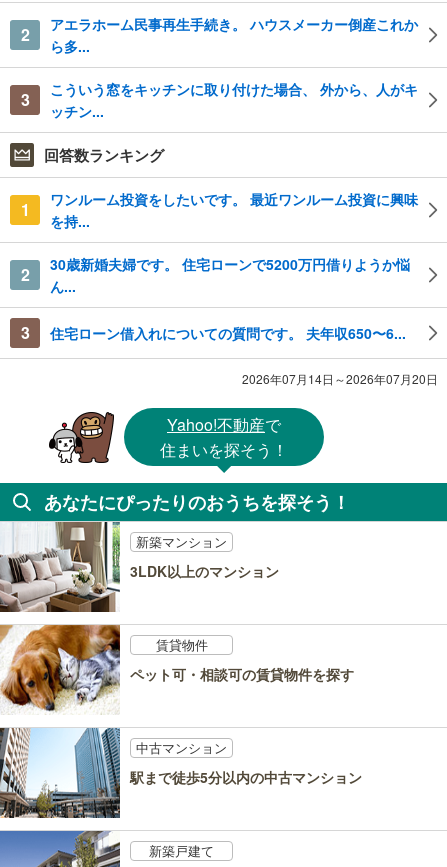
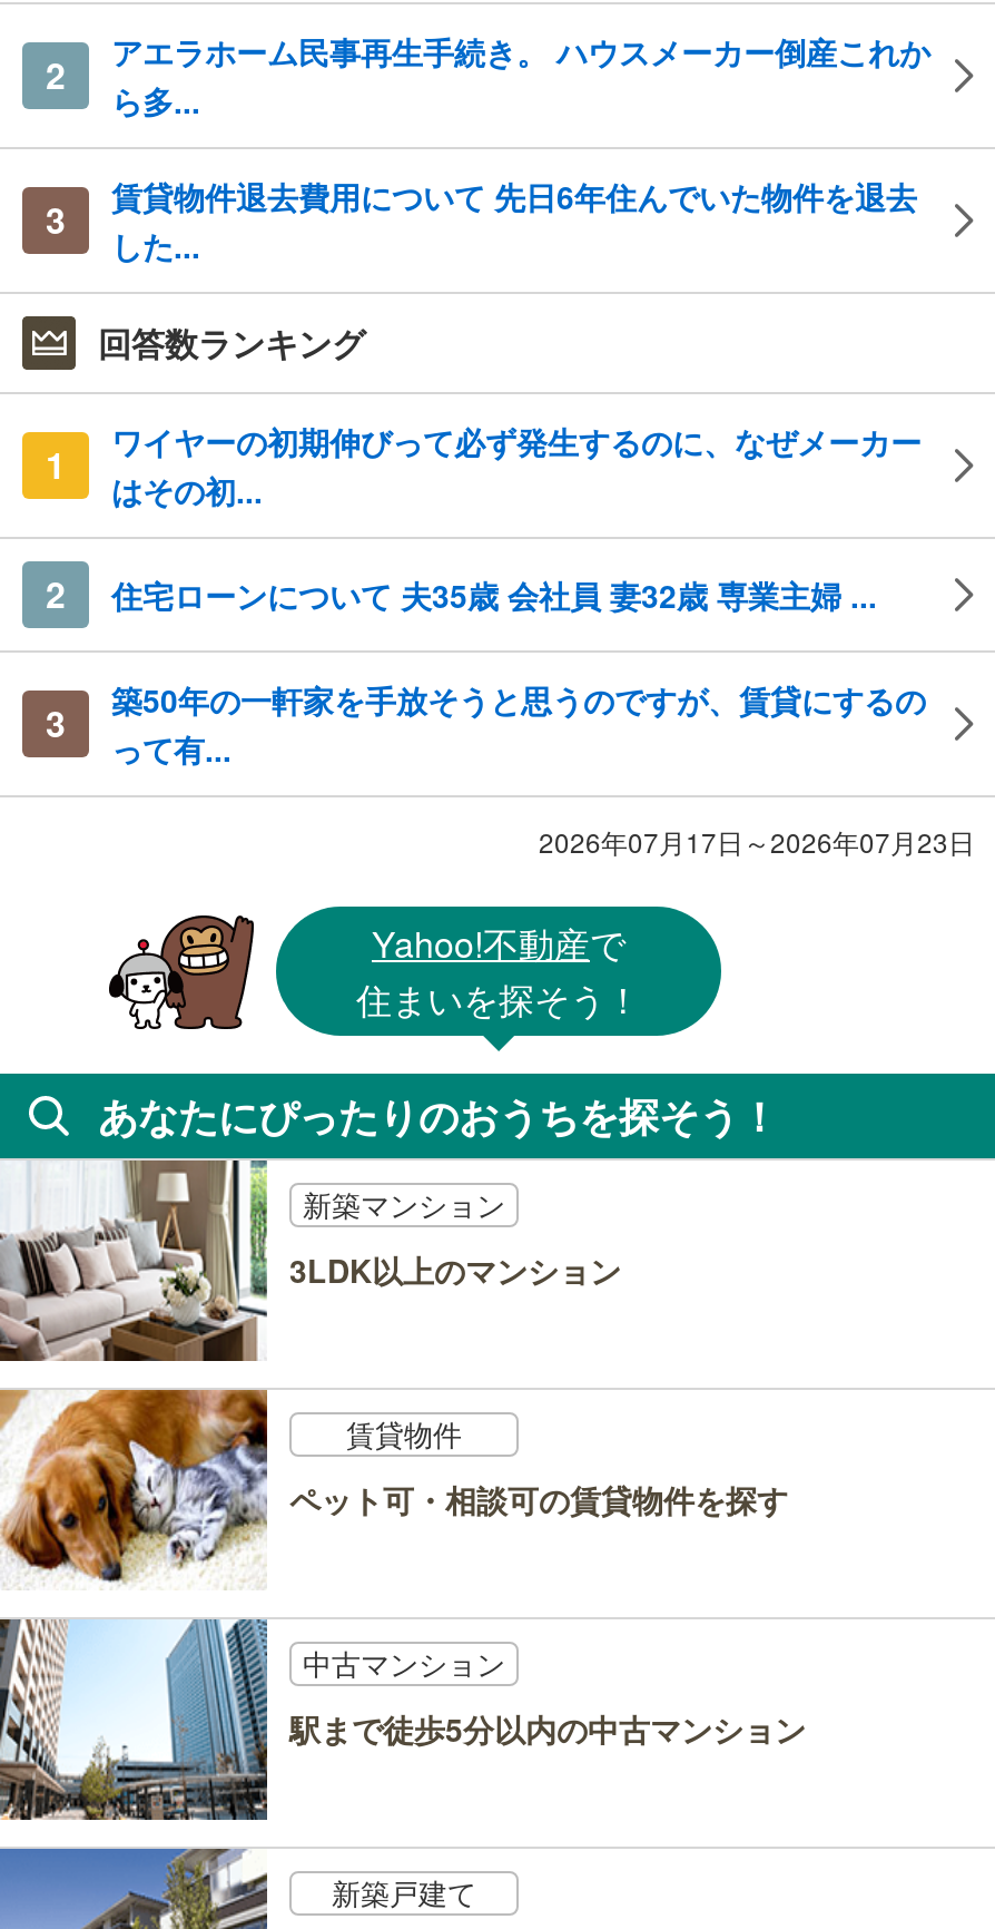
[50,78,418,120] こういう窓をキッチンに取り付けた場合、 外から、人がキ | ッチン... -> [111,173,917,266] 賃貸物件退去費用について 先日6年住んでいた物件を退去 | した...
[50,188,418,230] ワンルーム投資をしたいです。 最近ワンルーム投資に興味 | を持... -> [111,418,922,511] ワイヤーの初期伸びって必ず発生するのに、なぜメーカー | はその初...
[50,253,410,295] 30歳新婚夫婦です。 住宅ローンで5200万円借りようか悩 | ん... -> [111,571,877,616] 住宅ローンについて 夫35歳 会社員 妻32歳 専業主婦 ...
[50,322,406,342] 住宅ローン借入れについての質問です。 夫年収650〜6... -> [111,676,926,770] 築50年の一軒家を手放そうと思うのですが、賃貸にするの | って有...
[242,369,438,386] 2026年07月14日～2026年07月20日 -> [539,821,975,859] 2026年07月17日～2026年07月23日

